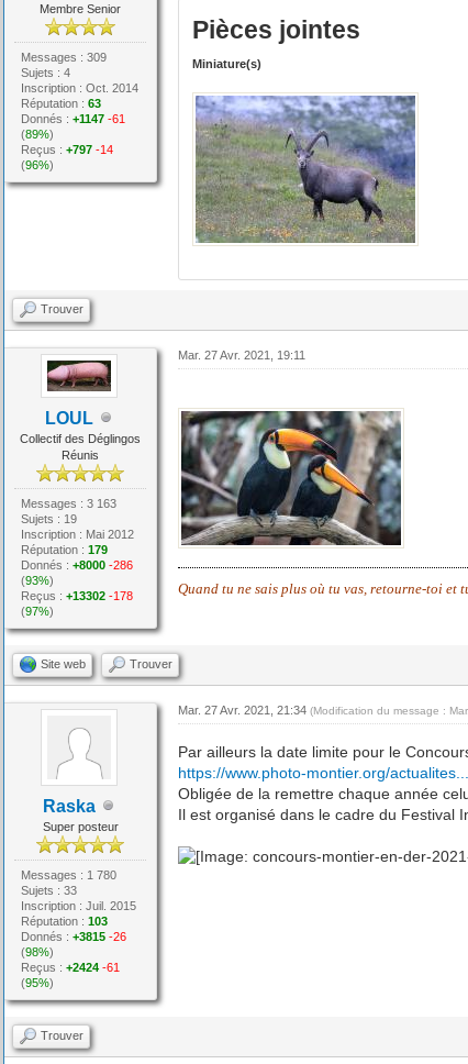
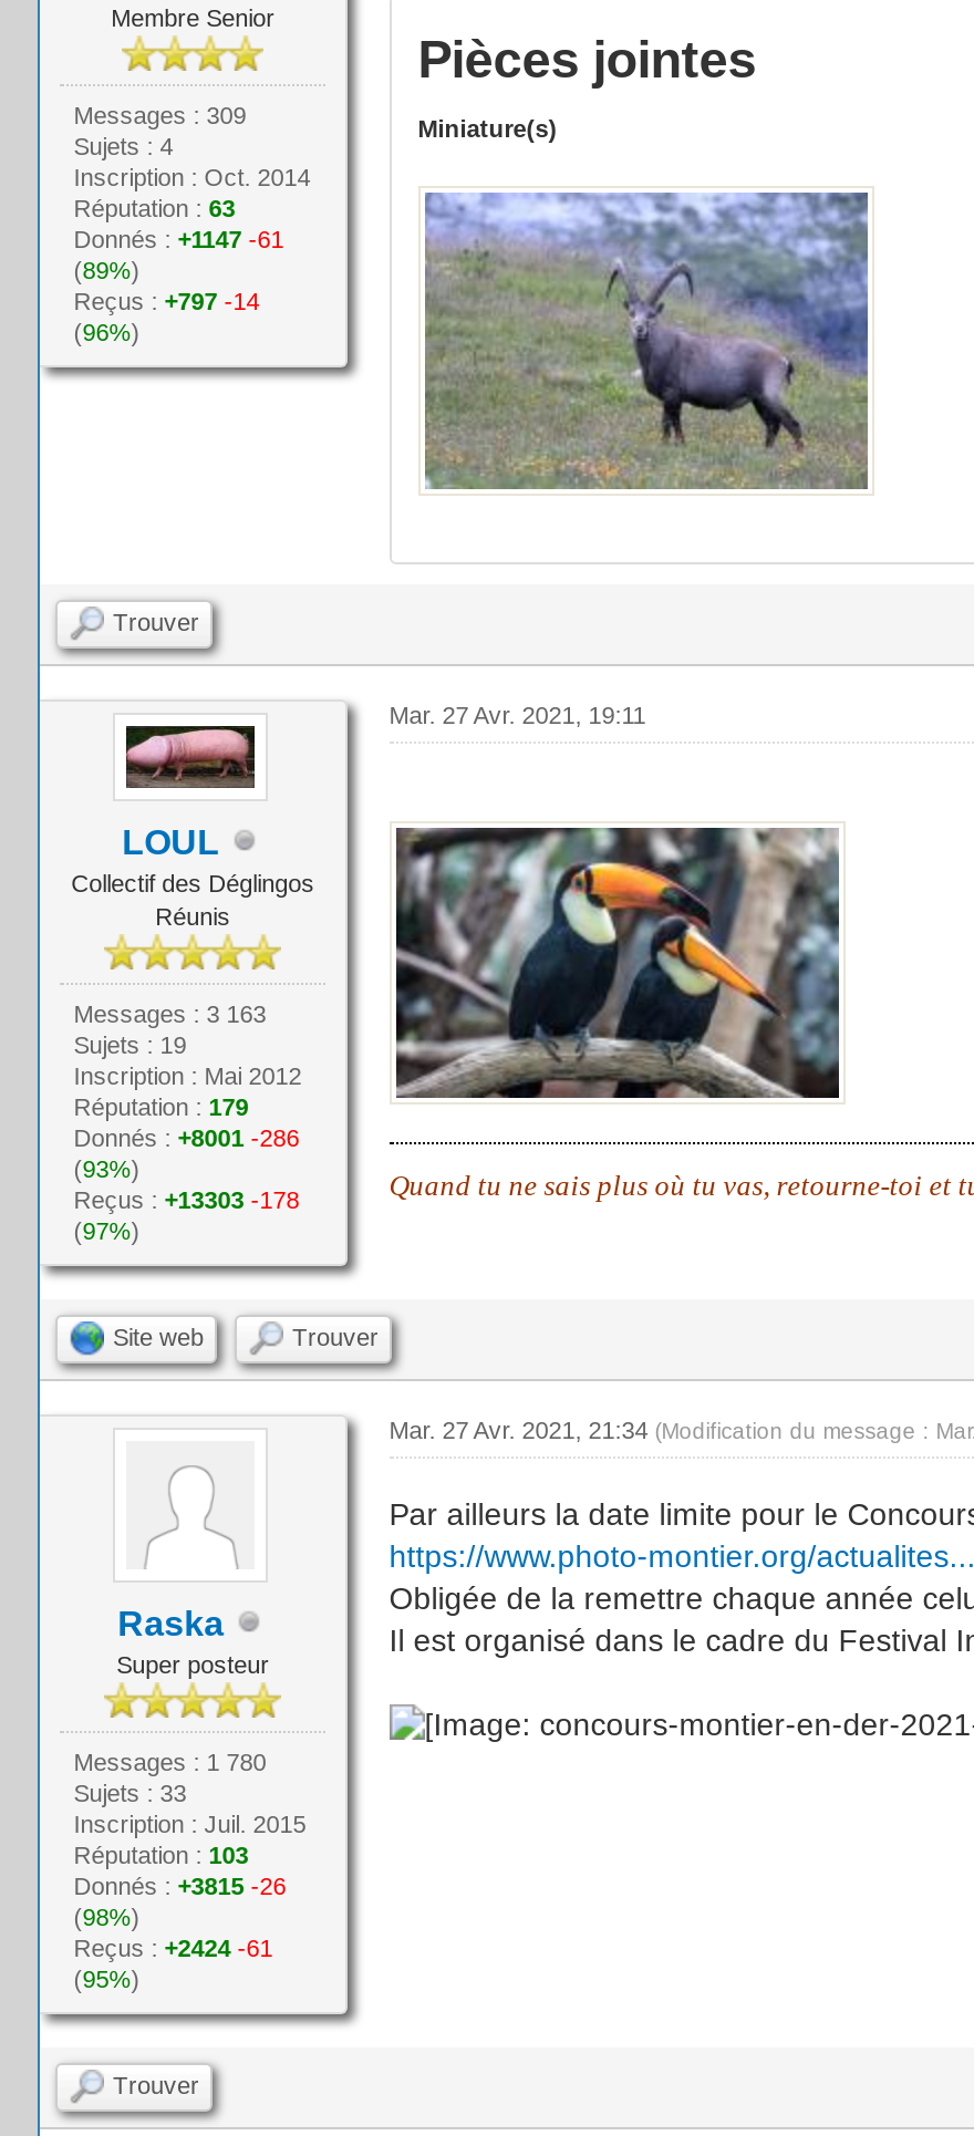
[21,558,133,571] Donnés : +8000 -286 -> [74,1124,300,1151] Donnés : +8001 -286
[21,589,133,602] Reçus : +13302 -178 -> [74,1186,300,1213] Reçus : +13303 -178

